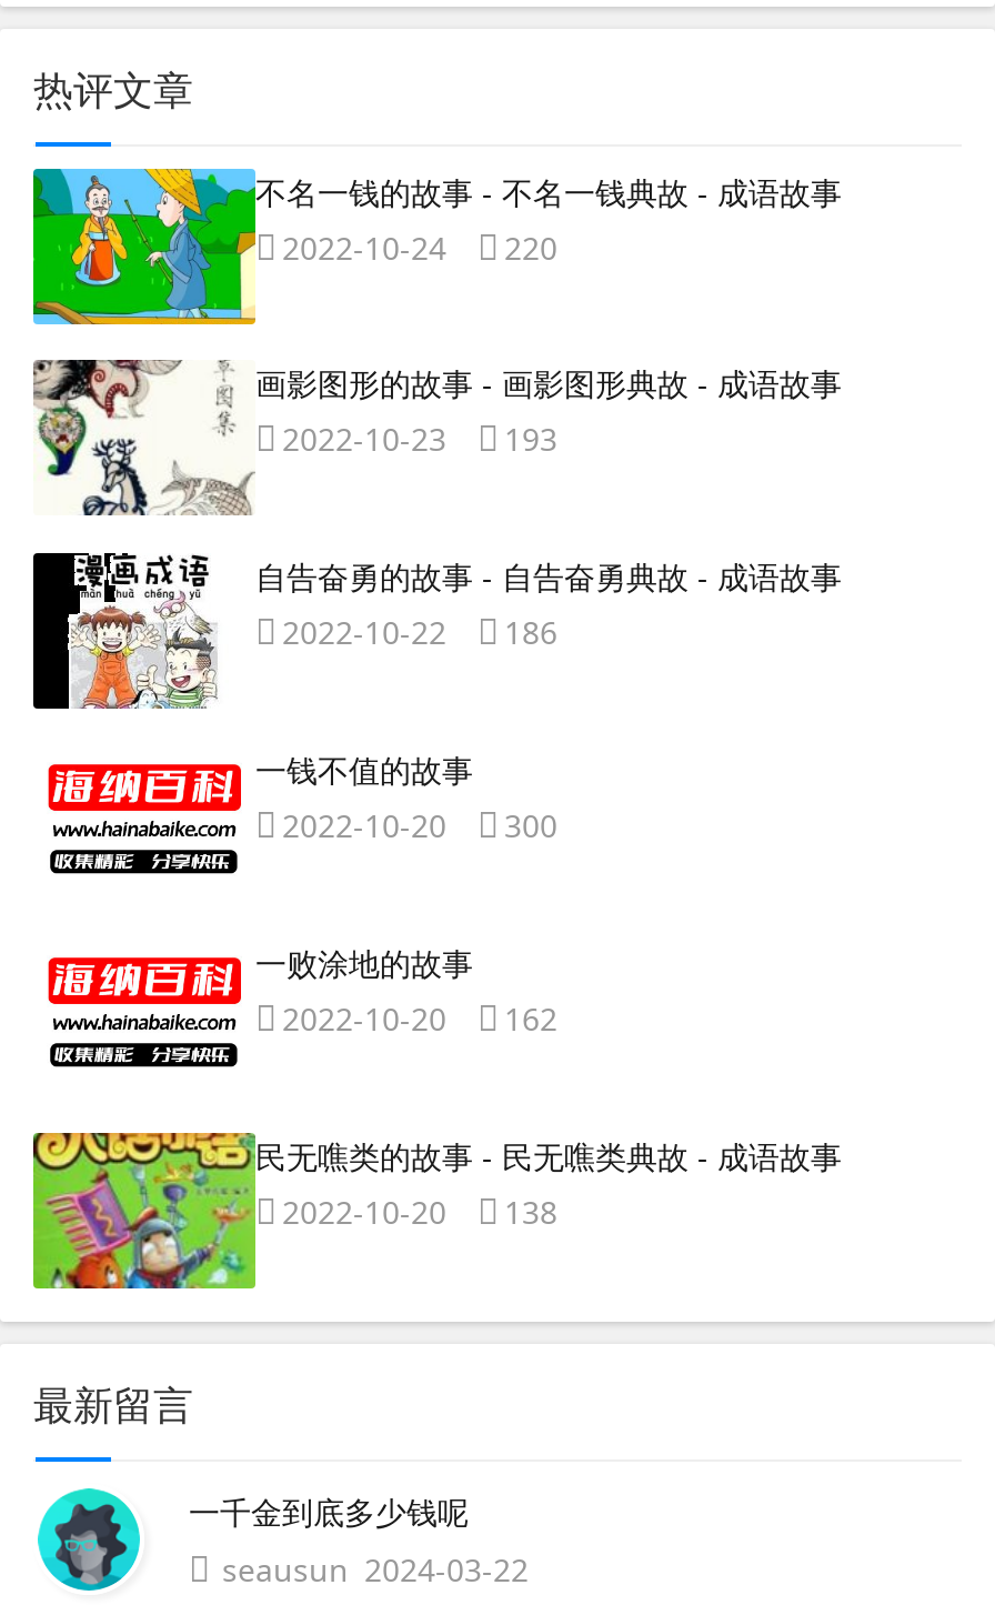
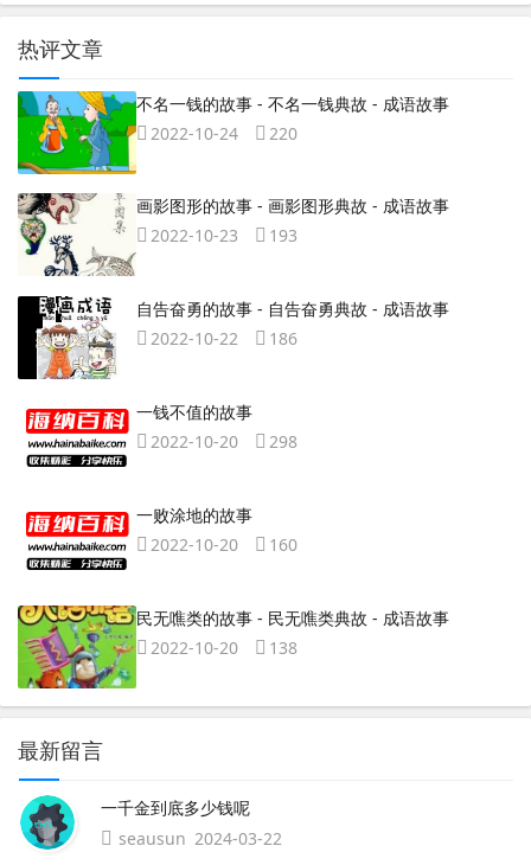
[282,804,557,846] 2022-10-20 300 -> [151,430,298,453] 2022-10-20 298
[282,997,557,1039] 2022-10-20 162 -> [151,533,298,555] 2022-10-20 160

